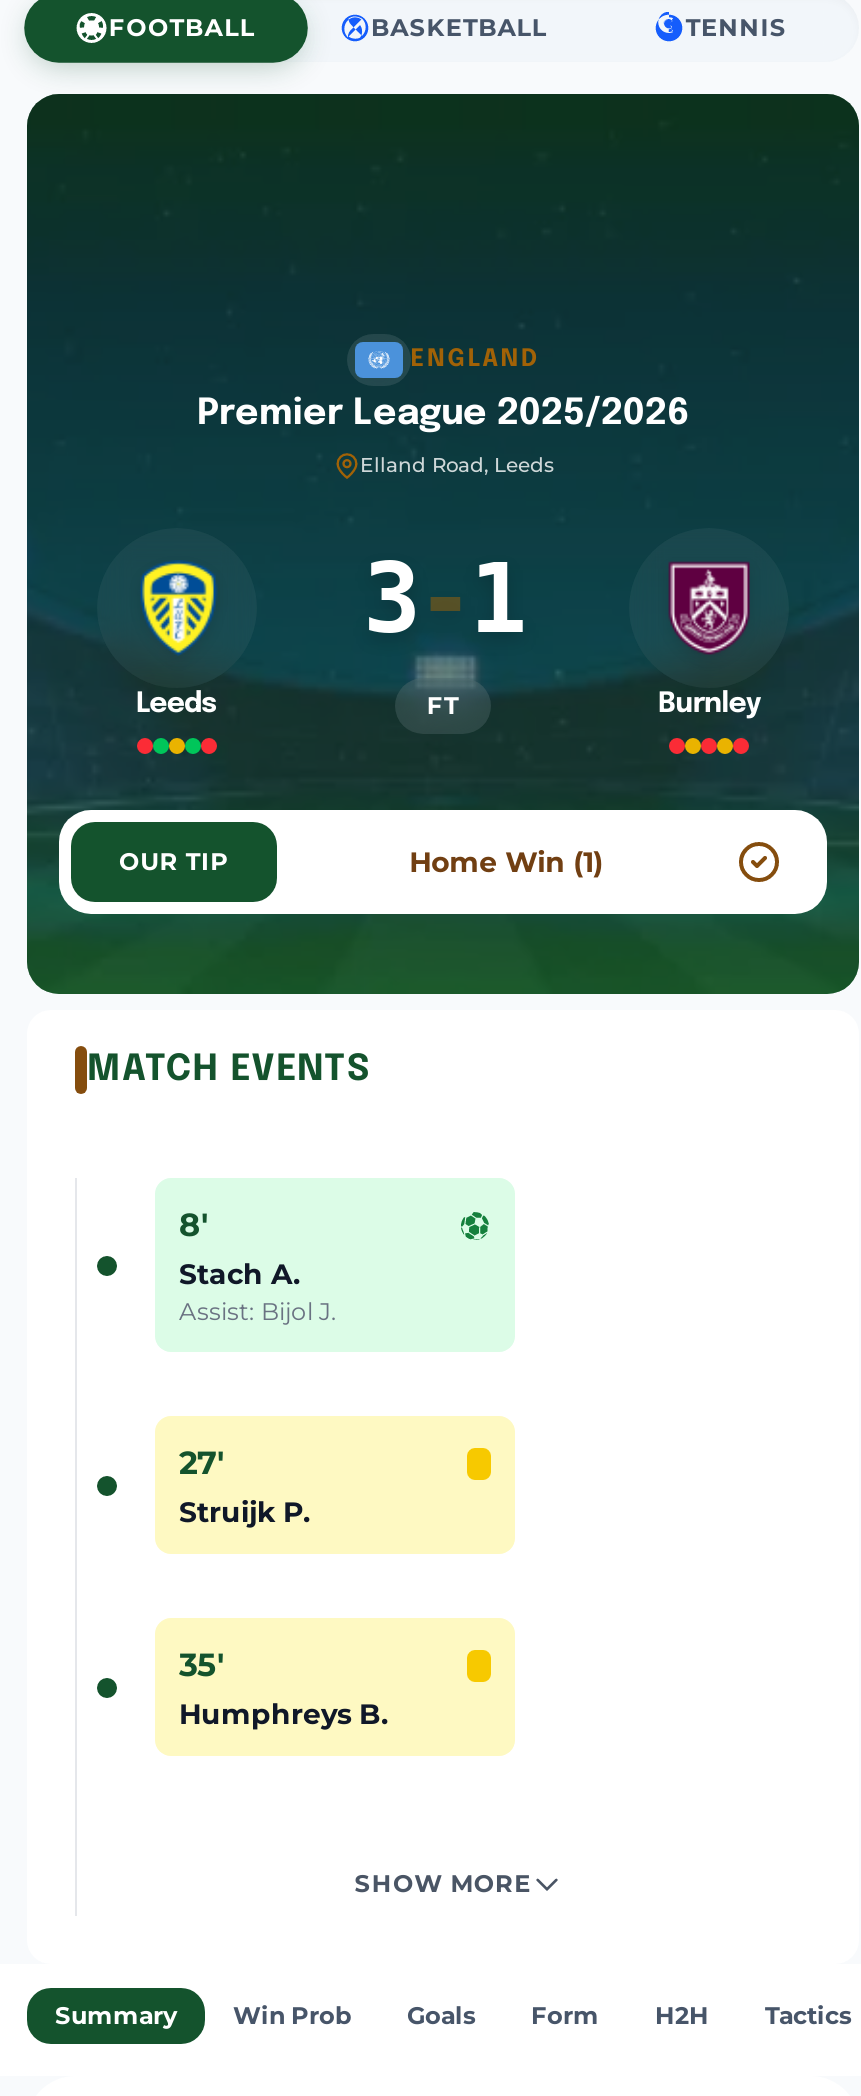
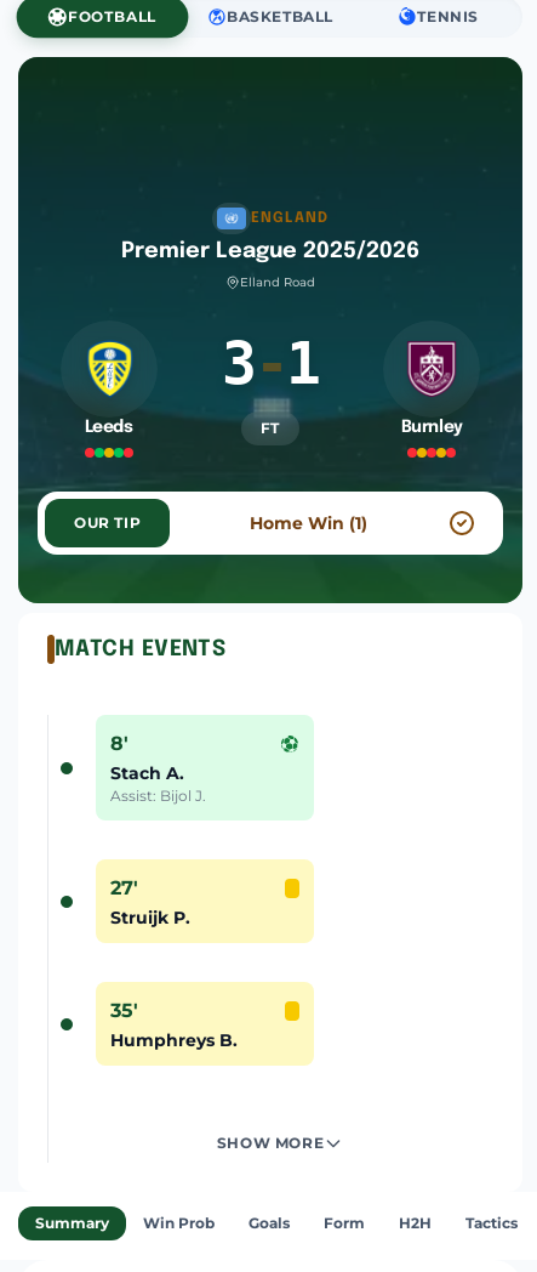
[360,452,554,478] Elland Road, Leeds -> [240,274,315,290] Elland Road

